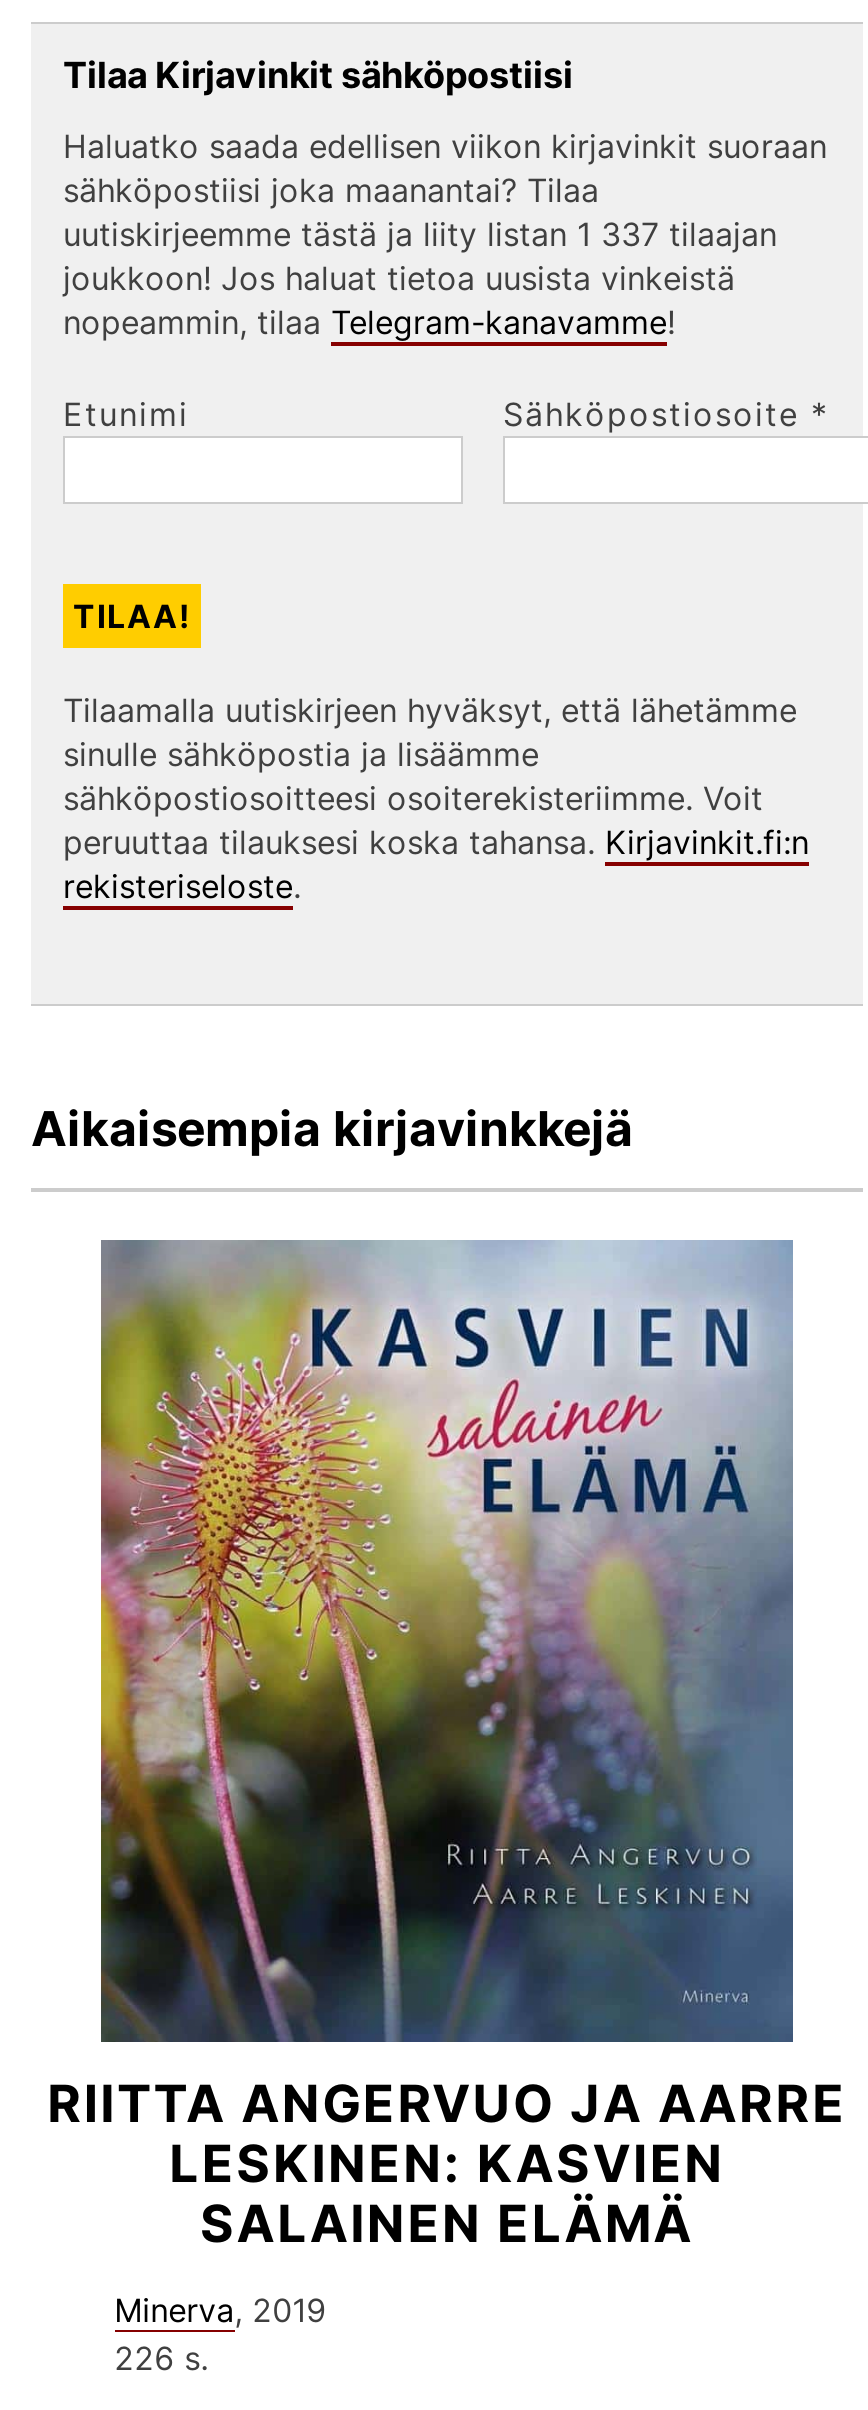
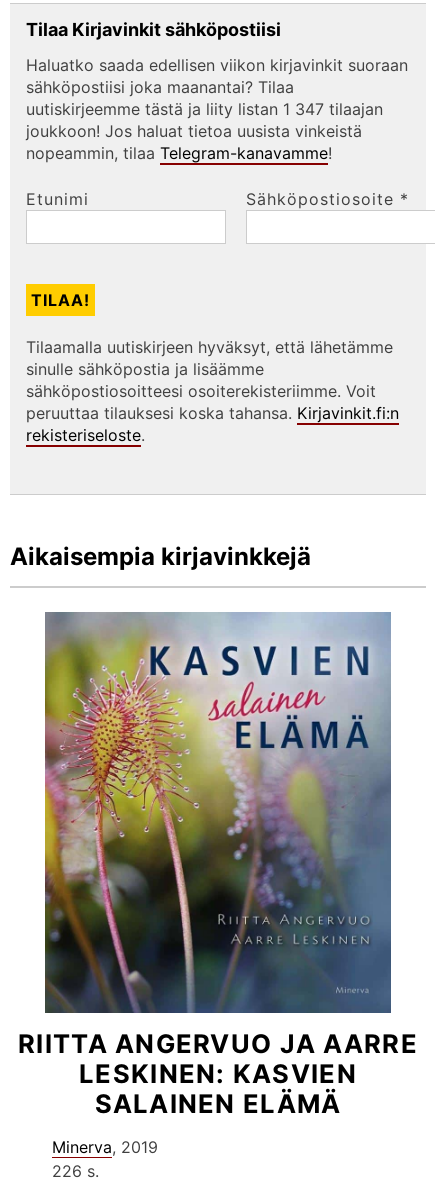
[63,215,777,255] uutiskirjeemme tästä ja liity listan 1 337 tilaajan -> [26,99,383,119] uutiskirjeemme tästä ja liity listan 1 347 tilaajan

